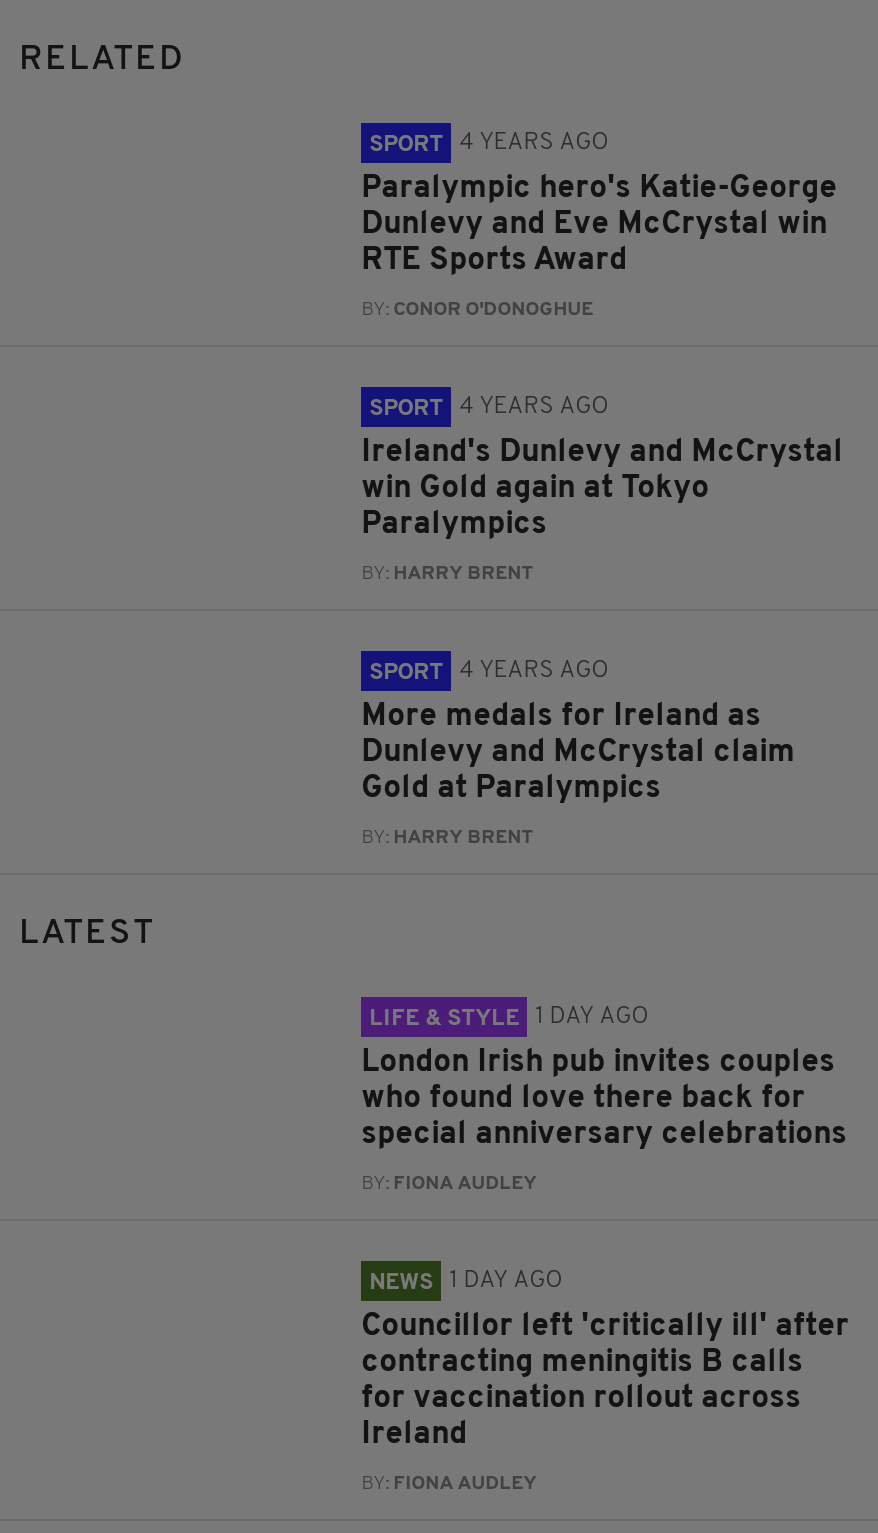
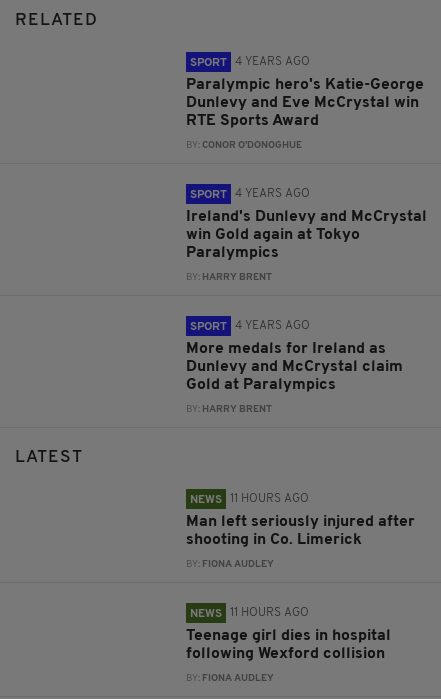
[369,1006,649,1032] LIFE & STYLE | 1 DAY AGO -> [190,493,309,506] NEWS | 11 HOURS AGO
[361,1048,847,1152] London Irish pub invites couples | who found love there back for | special anniversary celebrations -> [186,514,415,548] Man left seriously injured after | shooting in Co. Limerick
[369,1270,563,1296] NEWS 1 DAY AGO -> [190,607,309,620] NEWS 11 HOURS AGO
[361,1312,849,1452] Councillor left 'critically ill' after | contracting meningitis B calls | for vaccination rollout across | Ireland -> [186,628,391,662] Teenage girl dies in hospital | following Wexford collision

